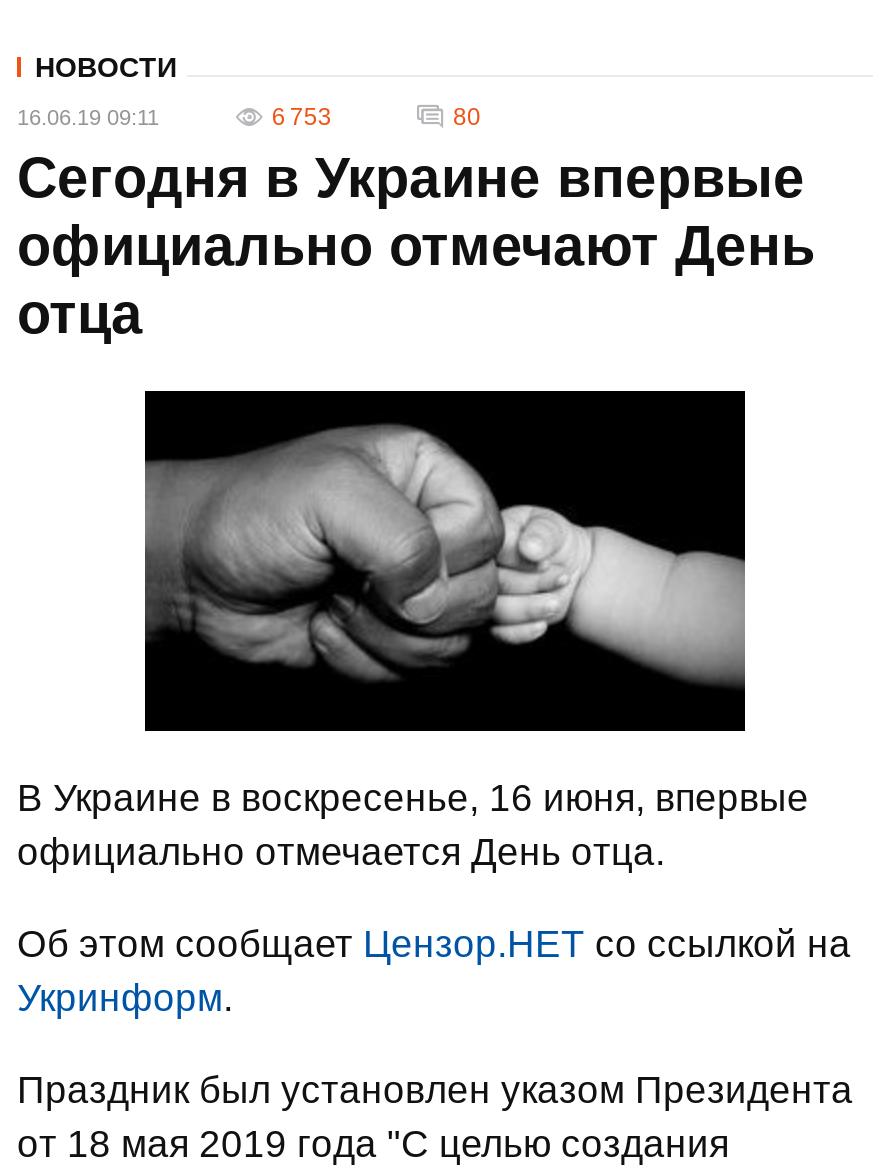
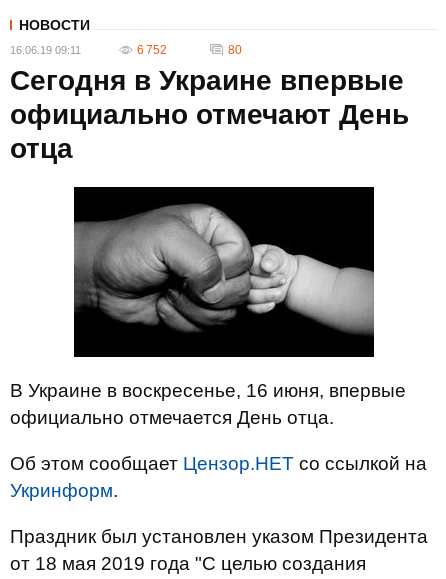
[272,103,332,131] 6 753 -> [137,43,167,57] 6 752

